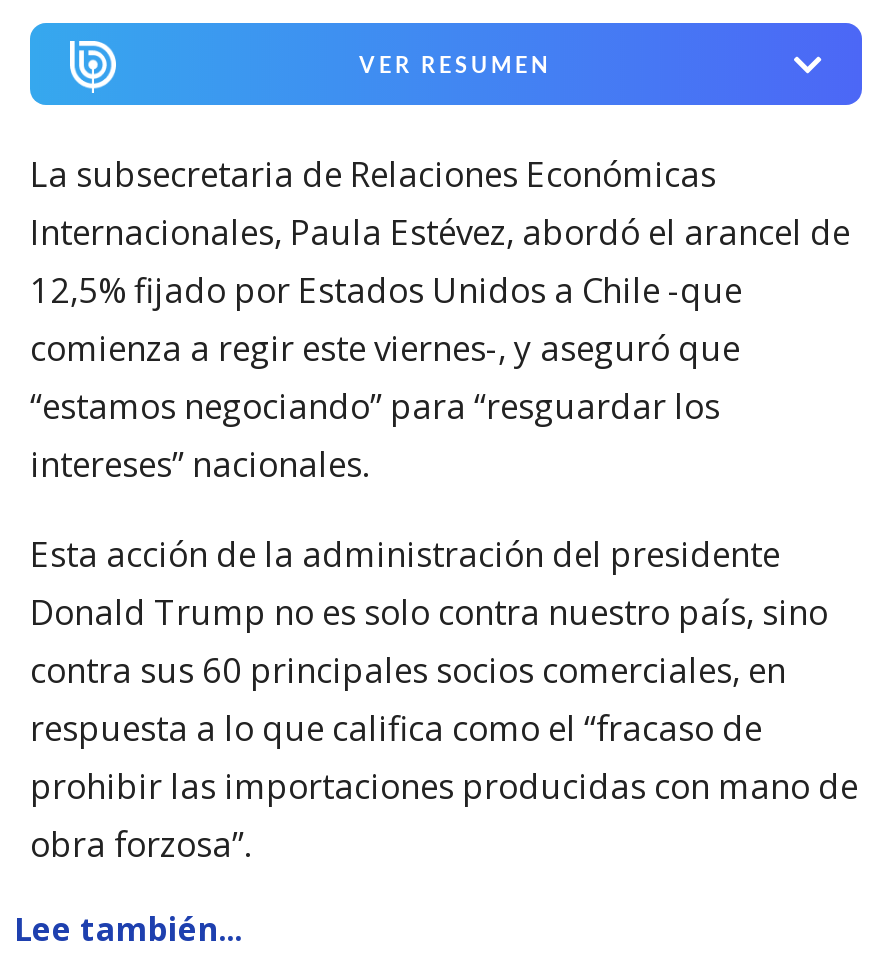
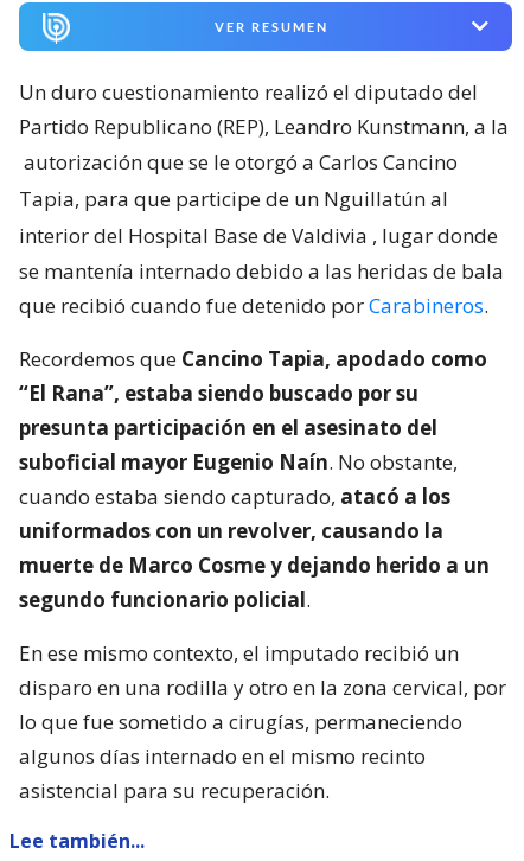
[30,151,858,867] La subsecretaria de Relaciones Económicas | Internacionales, Paula Estévez, abordó el arancel de | 12,5% fijado por Estados Unidos a Chile -que | comienza a regir este viernes-, y aseguró que | “estamos negociando” para “resguardar los | intereses” nacionales. | Esta acción de la administración del presidente | Donald Trump no es solo contra nuestro país, sino | contra sus 60 principales socios comerciales, en | respuesta a lo que califica como el “fracaso de | prohibir las importaciones producidas con mano de | obra forzosa”. -> [19,78,509,804] Un duro cuestionamiento realizó el diputado del | Partido Republicano (REP), Leandro Kunstmann, a la | autorización que se le otorgó a Carlos Cancino | Tapia, para que participe de un Nguillatún al | interior del Hospital Base de Valdivia , lugar donde | se mantenía internado debido a las heridas de bala | que recibió cuando fue detenido por Carabineros. | Recordemos que Cancino Tapia, apodado como | “El Rana”, estaba siendo buscado por su | presunta participación en el asesinato del | suboficial mayor Eugenio Naín. No obstante, | cuando estaba siendo capturado, atacó a los | uniformados con un revolver, causando la | muerte de Marco Cosme y dejando herido a un | segundo funcionario policial. | En ese mismo contexto, el imputado recibió un | disparo en una rodilla y otro en la zona cervical, por | lo que fue sometido a cirugías, permaneciendo | algunos días internado en el mismo recinto | asistencial para su recuperación.

